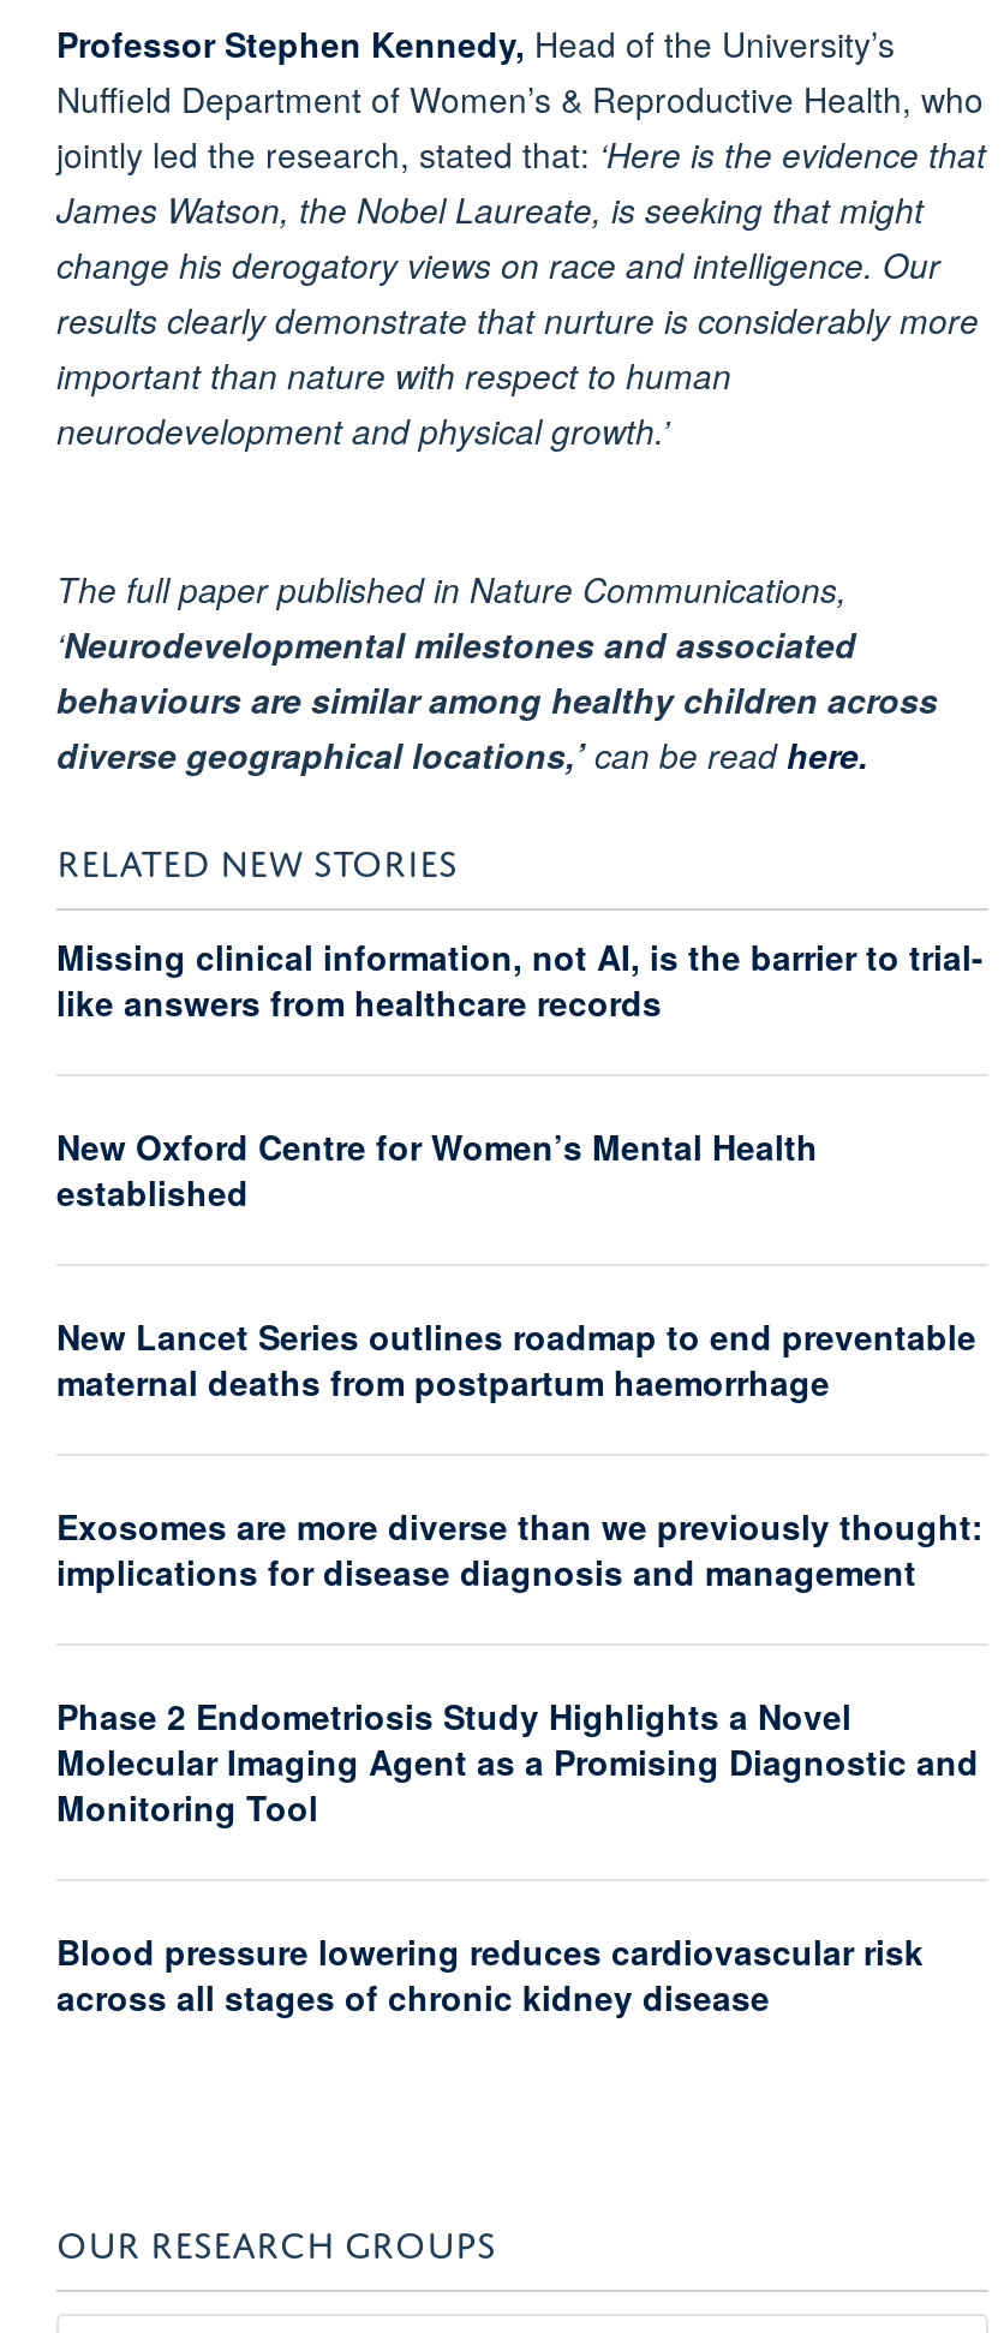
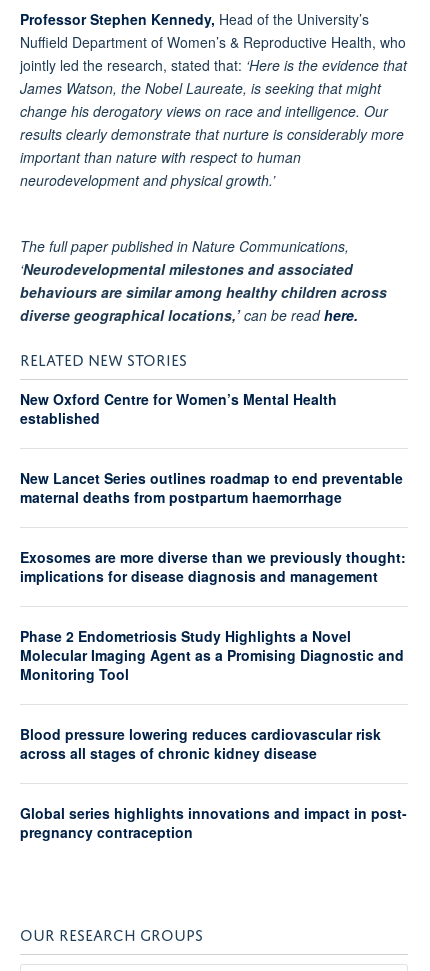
[56,932,984,1026] Missing clinical information, not AI, is the barrier to trial- | like answers from healthcare records -> none
moved [56,1122,984,2019] -> [20,389,406,763]: New Oxford Centre for Women’s Mental Health | established | New Lancet Series outlines roadmap to end preventable | ... | Blood pressure lowering reduces cardiovascular risk | across all stages of chronic kidney disease
none -> [20,802,407,841] Global series highlights innovations and impact in post- | pregnancy contraception

